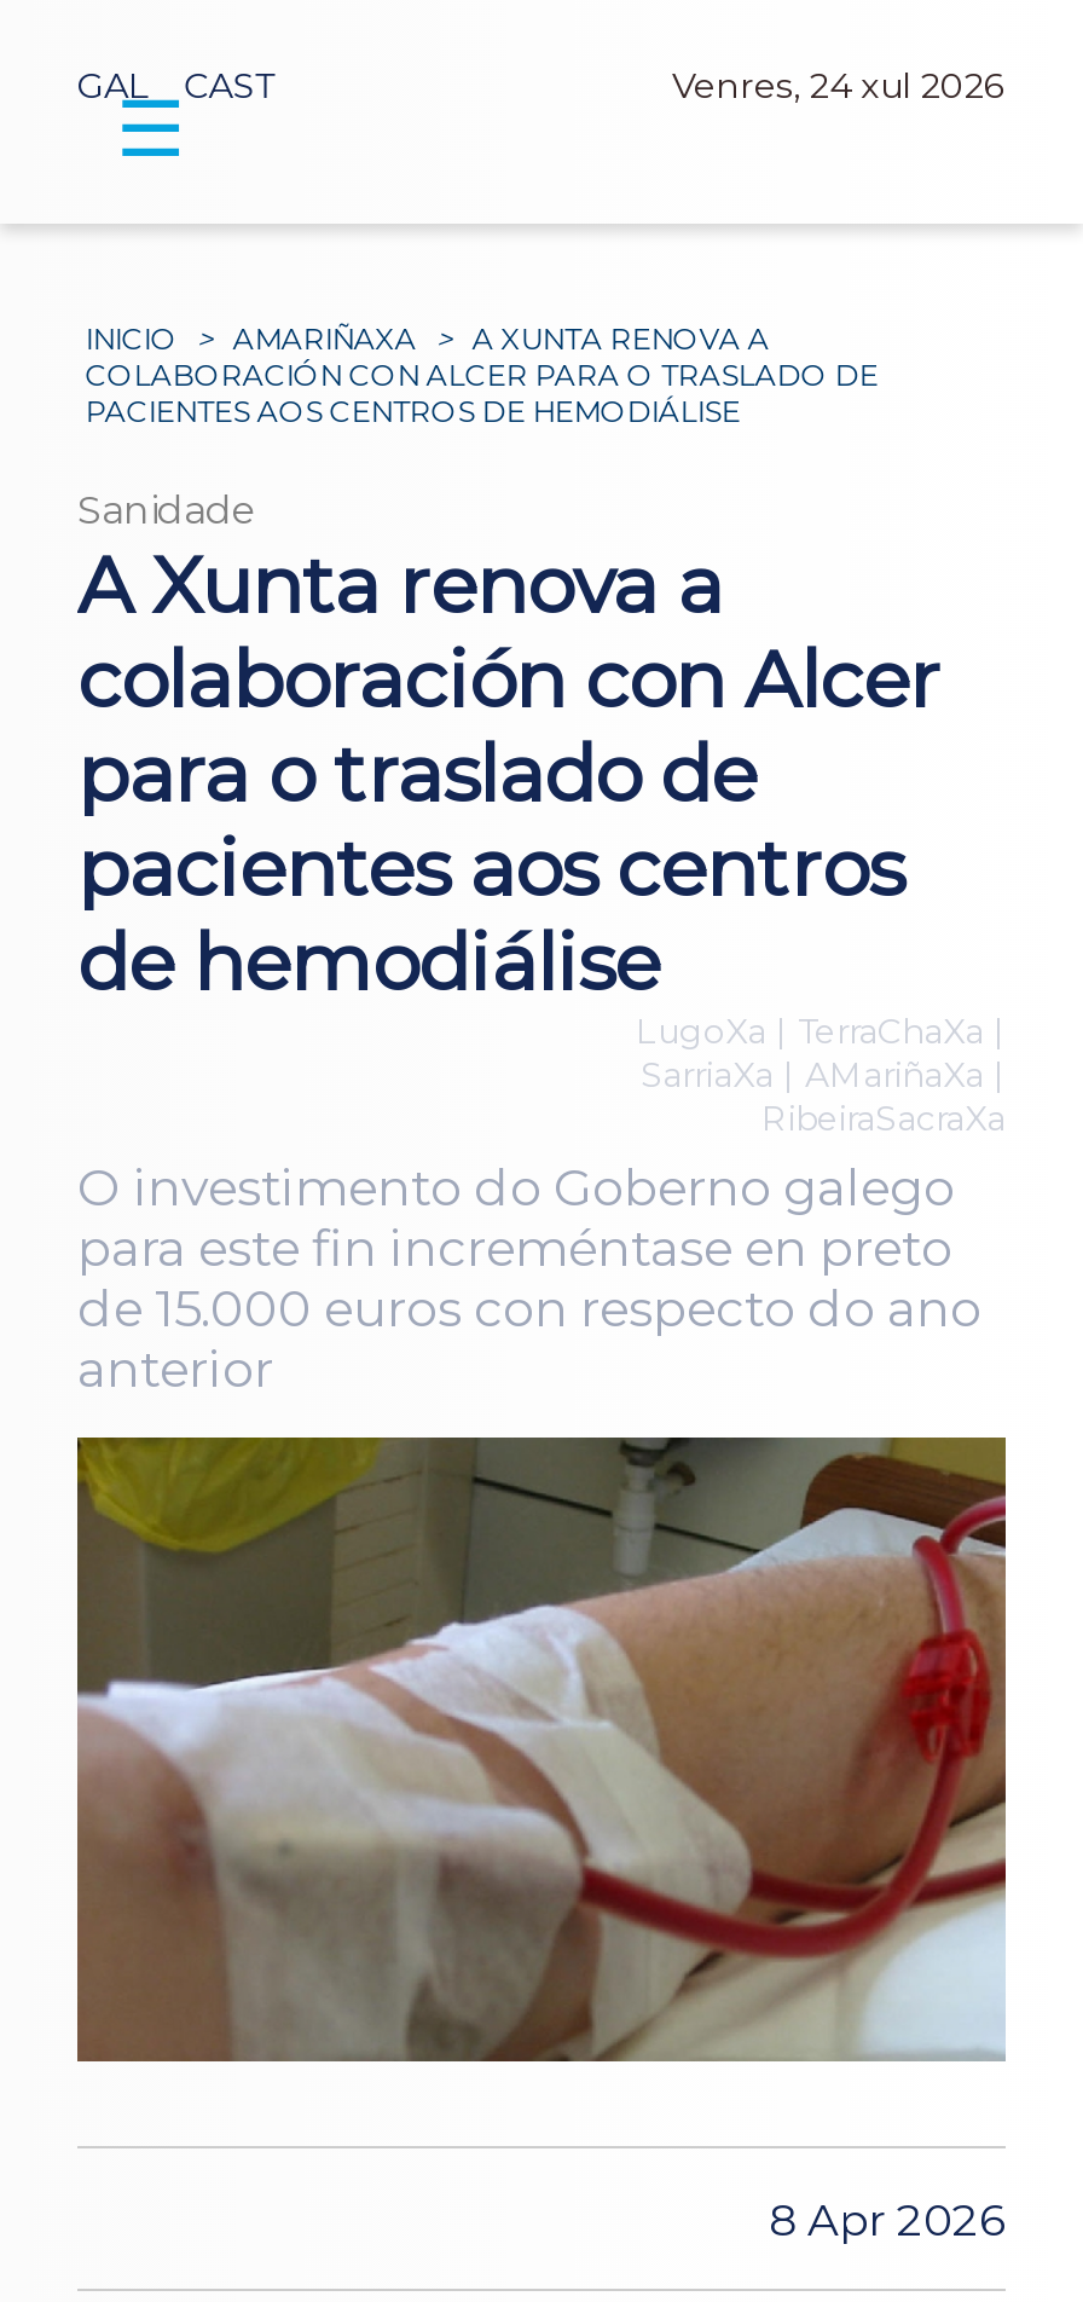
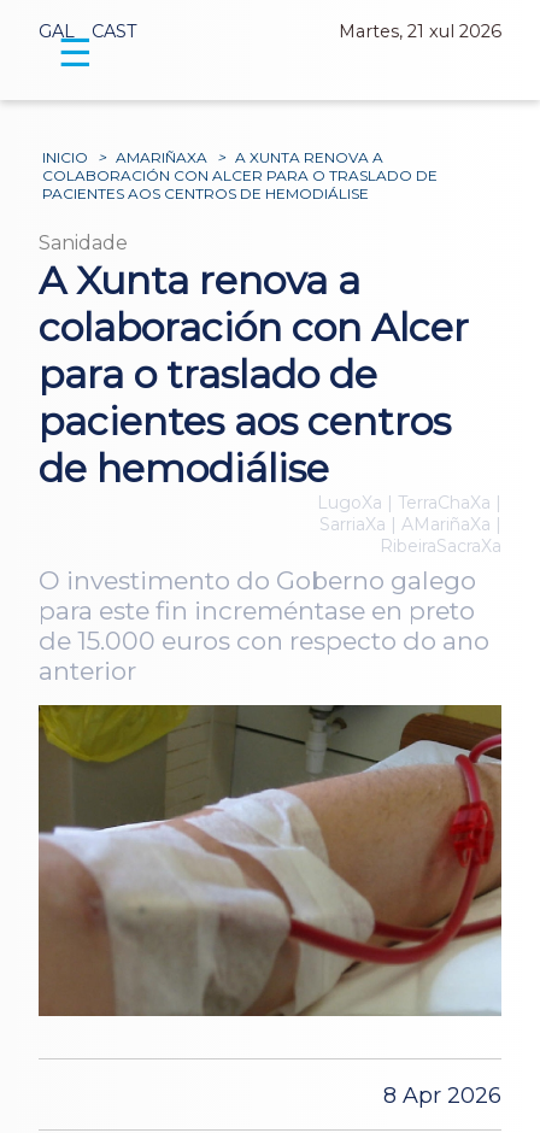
[672,65,1006,108] Venres, 24 xul 2026 -> [339,21,501,42] Martes, 21 xul 2026

